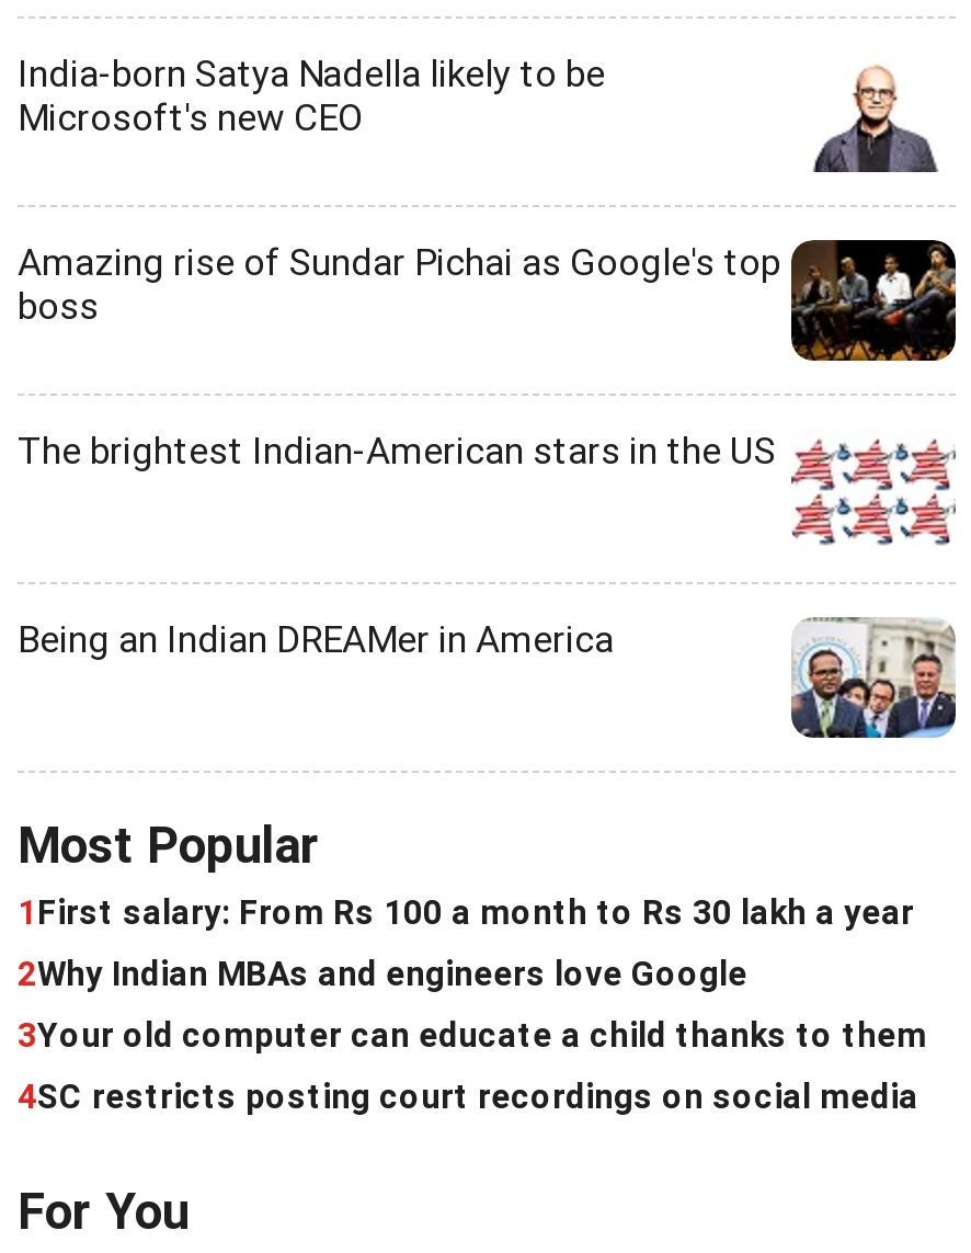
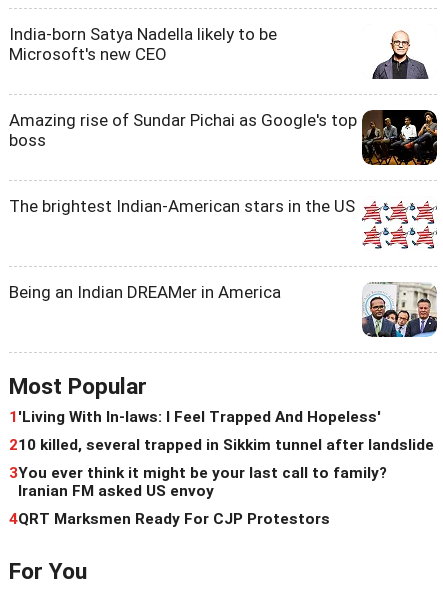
[18,893,914,933] 1 First salary: From Rs 100 a month to Rs 30 lakh a year -> [9,408,381,426] 1 'Living With In-laws: I Feel Trapped And Hopeless'
[18,955,747,994] 2Why Indian MBAs and engineers love Google -> [9,436,434,454] 210 killed, several trapped in Sikkim tunnel after landslide
[18,1016,927,1055] 3Your old computer can educate a child thanks to them -> [9,464,387,500] 3You ever think it might be your last call to family? | Iranian FM asked US envoy
[18,1077,918,1117] 4SC restricts posting court recordings on social media -> [9,510,330,528] 4QRT Marksmen Ready For CJP Protestors

